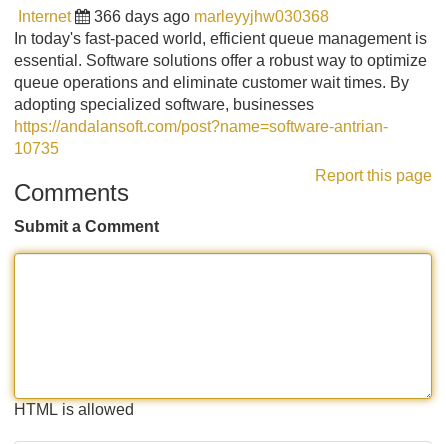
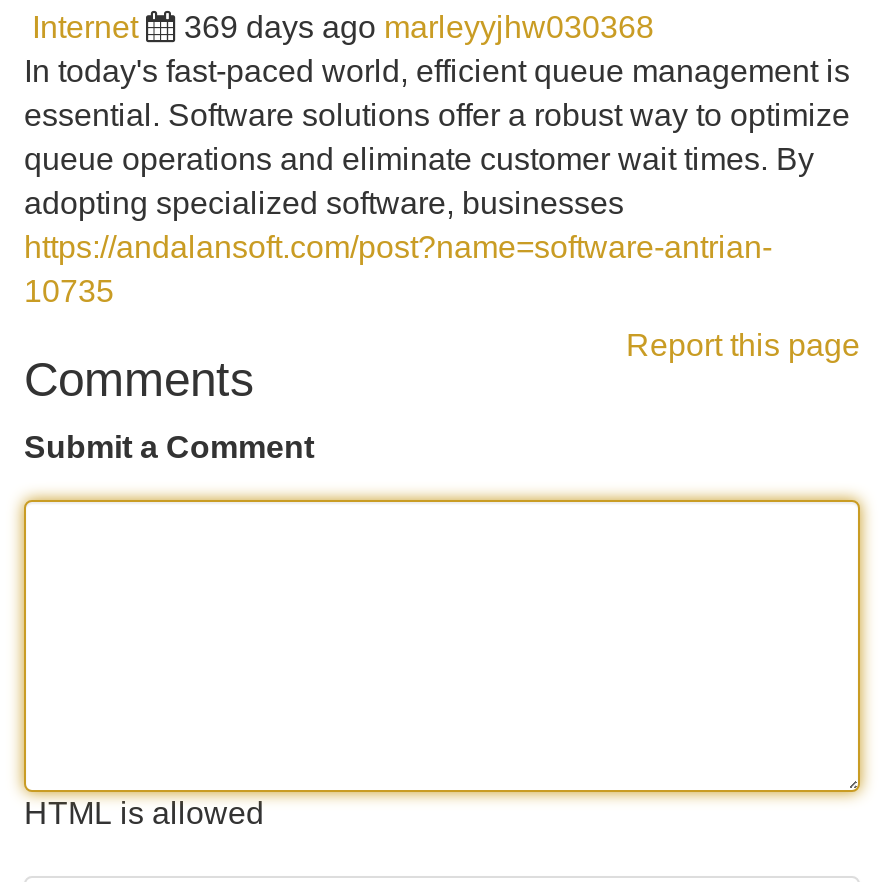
[94,8,329,25] 366 days ago marleyyjhw030368 -> [184,10,654,44] 369 days ago marleyyjhw030368

